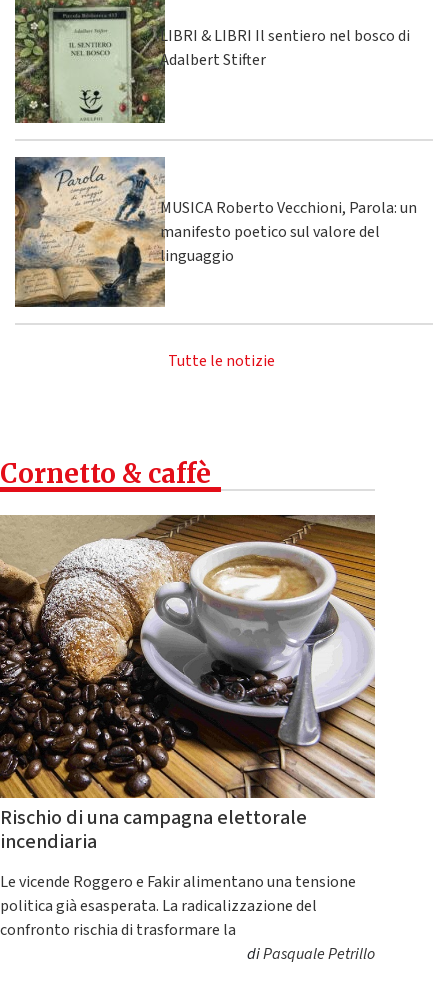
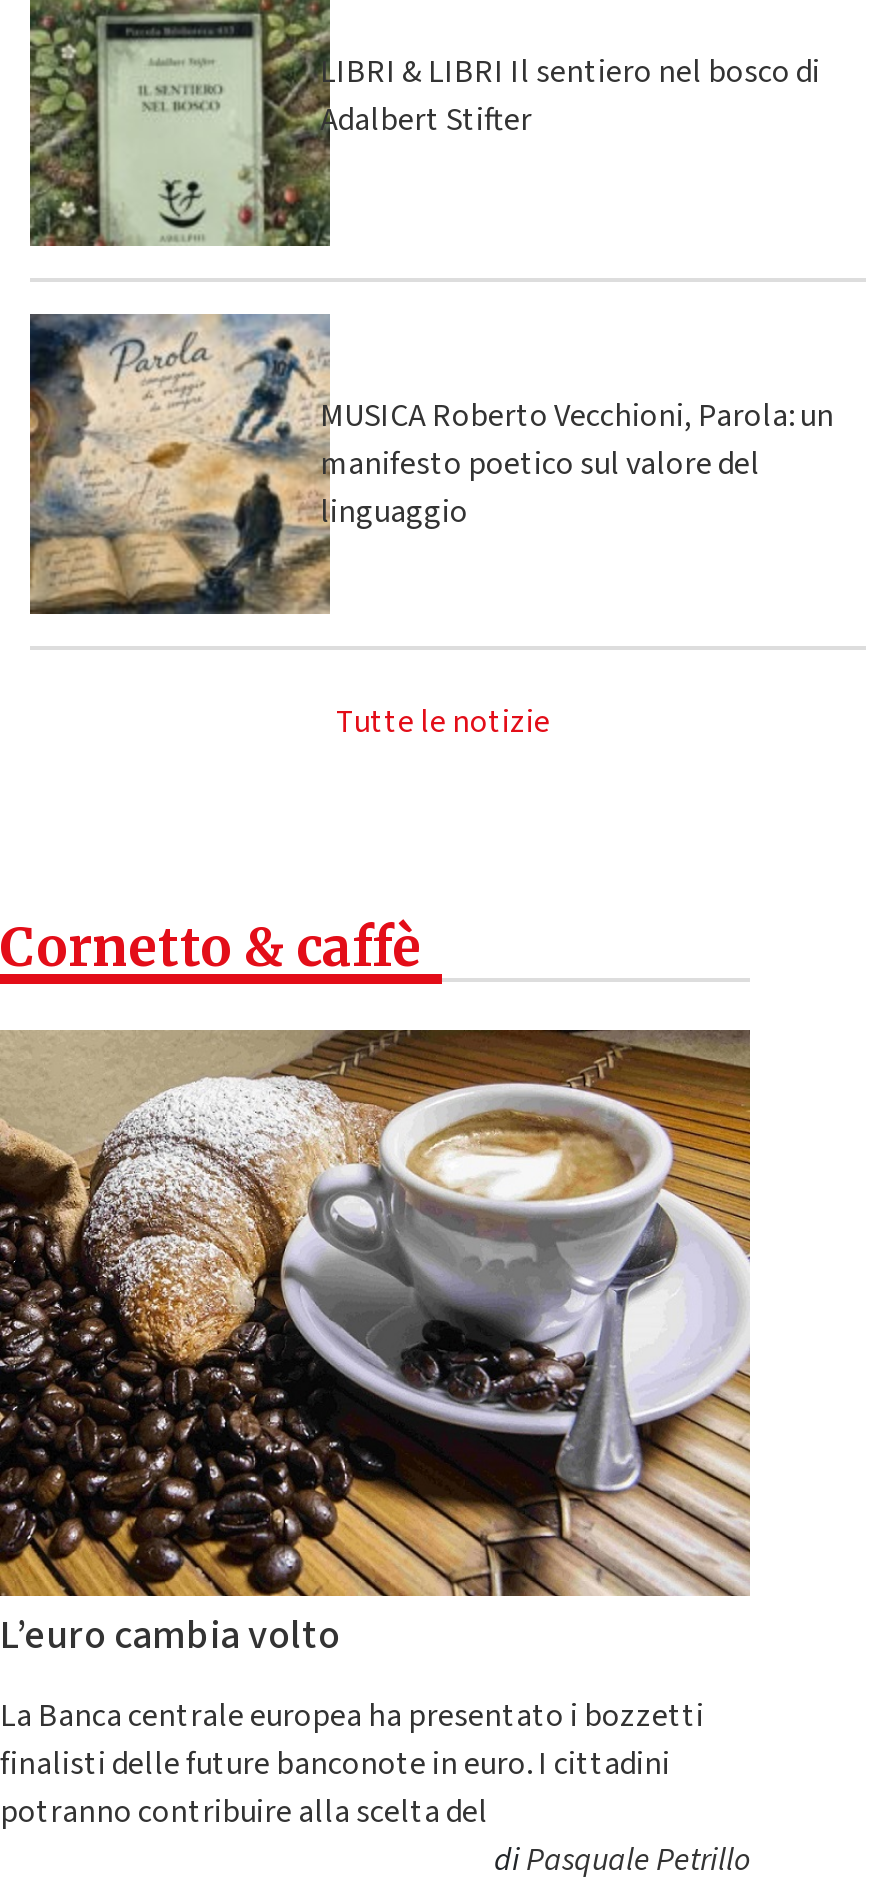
[0,804,307,856] Rischio di una campagna elettorale | incendiaria -> [0,1607,340,1663] L’euro cambia volto
[0,871,356,941] Le vicende Roggero e Fakir alimentano una tensione | politica già esasperata. La radicalizzazione del | confronto rischia di trasformare la -> [0,1693,704,1833] La Banca centrale europea ha presentato i bozzetti | finalisti delle future banconote in euro. I cittadini | potranno contribuire alla scelta del

